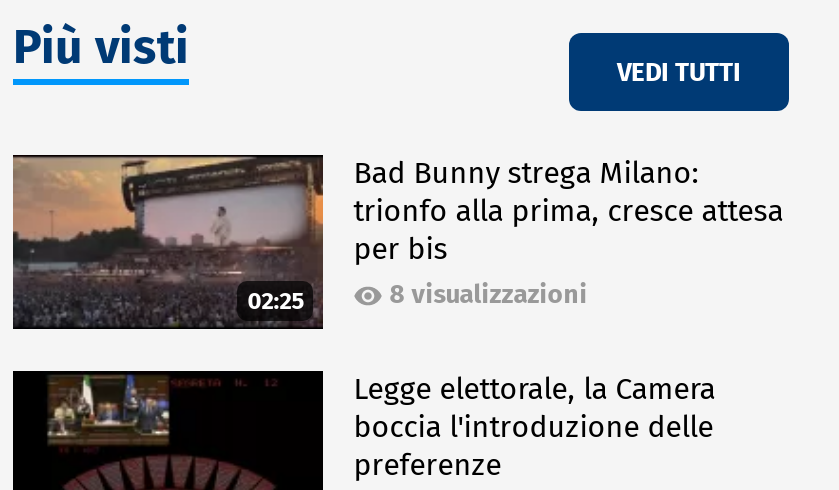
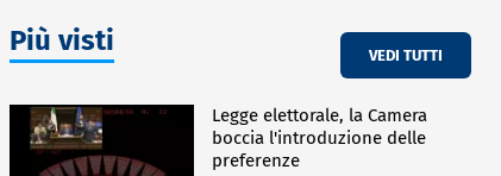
[11,155,325,333] [image] | 02:25 -> none
[353,156,783,310] Bad Bunny strega Milano: | trionfo alla prima, cresce attesa | per bis | 8 visualizzazioni -> none

